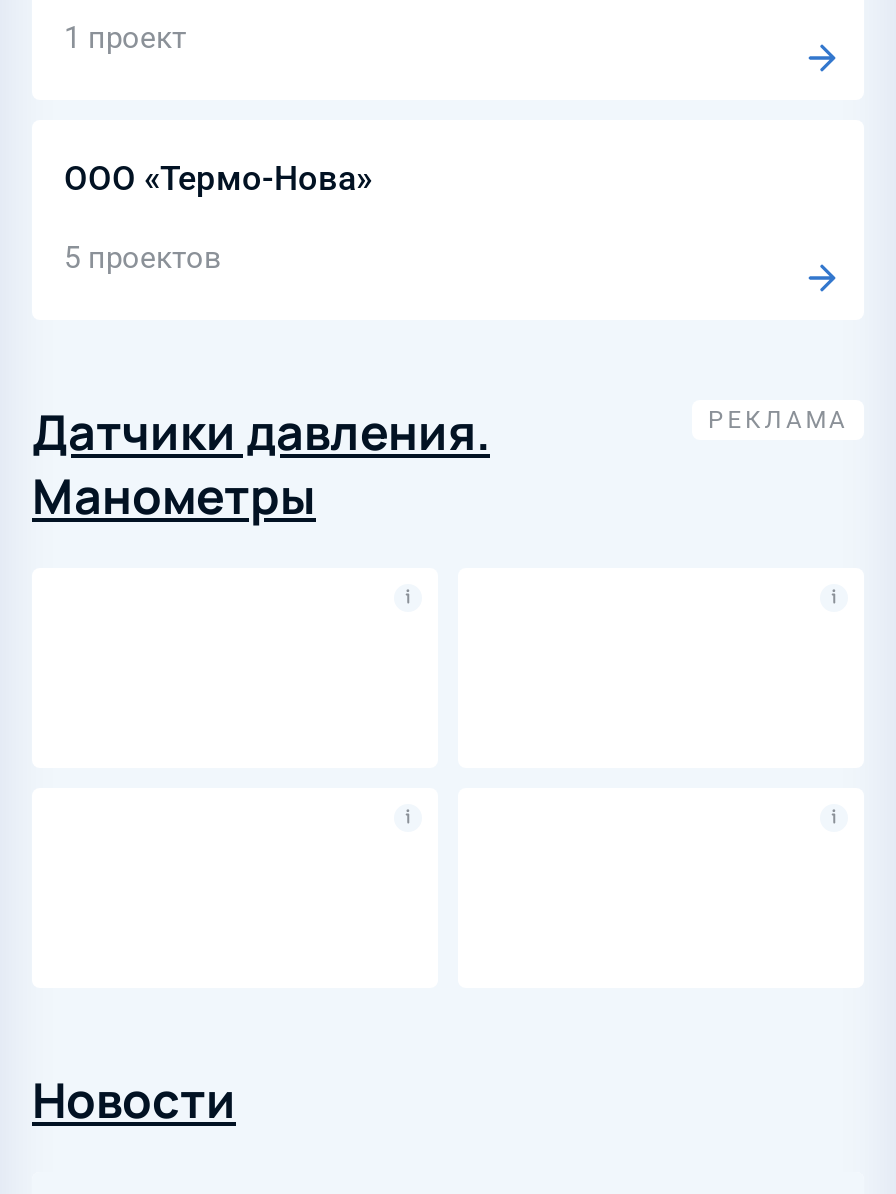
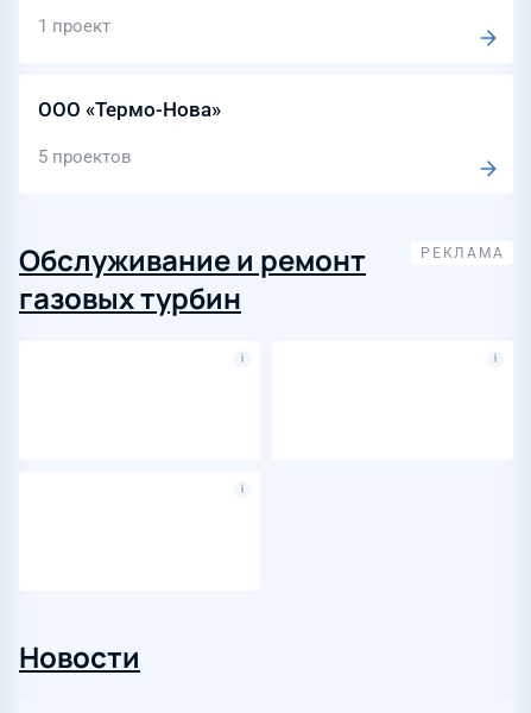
[32,398,490,528] Датчики давления. | Манометры -> [19,240,366,317] Обслуживание и ремонт | газовых турбин

